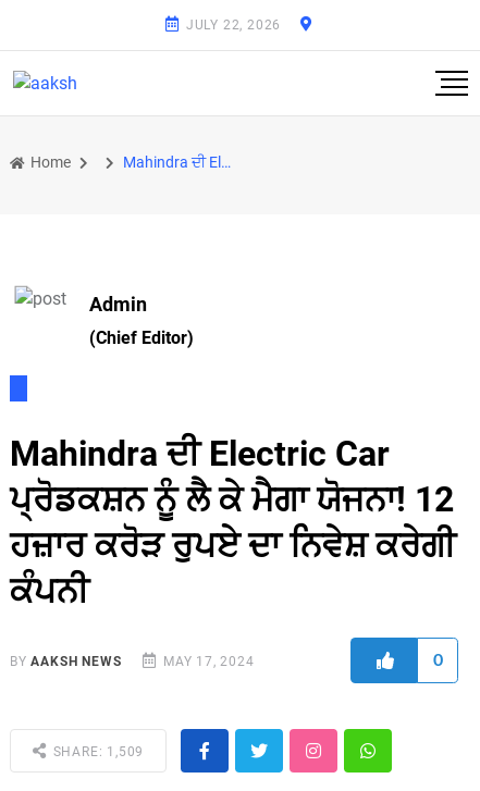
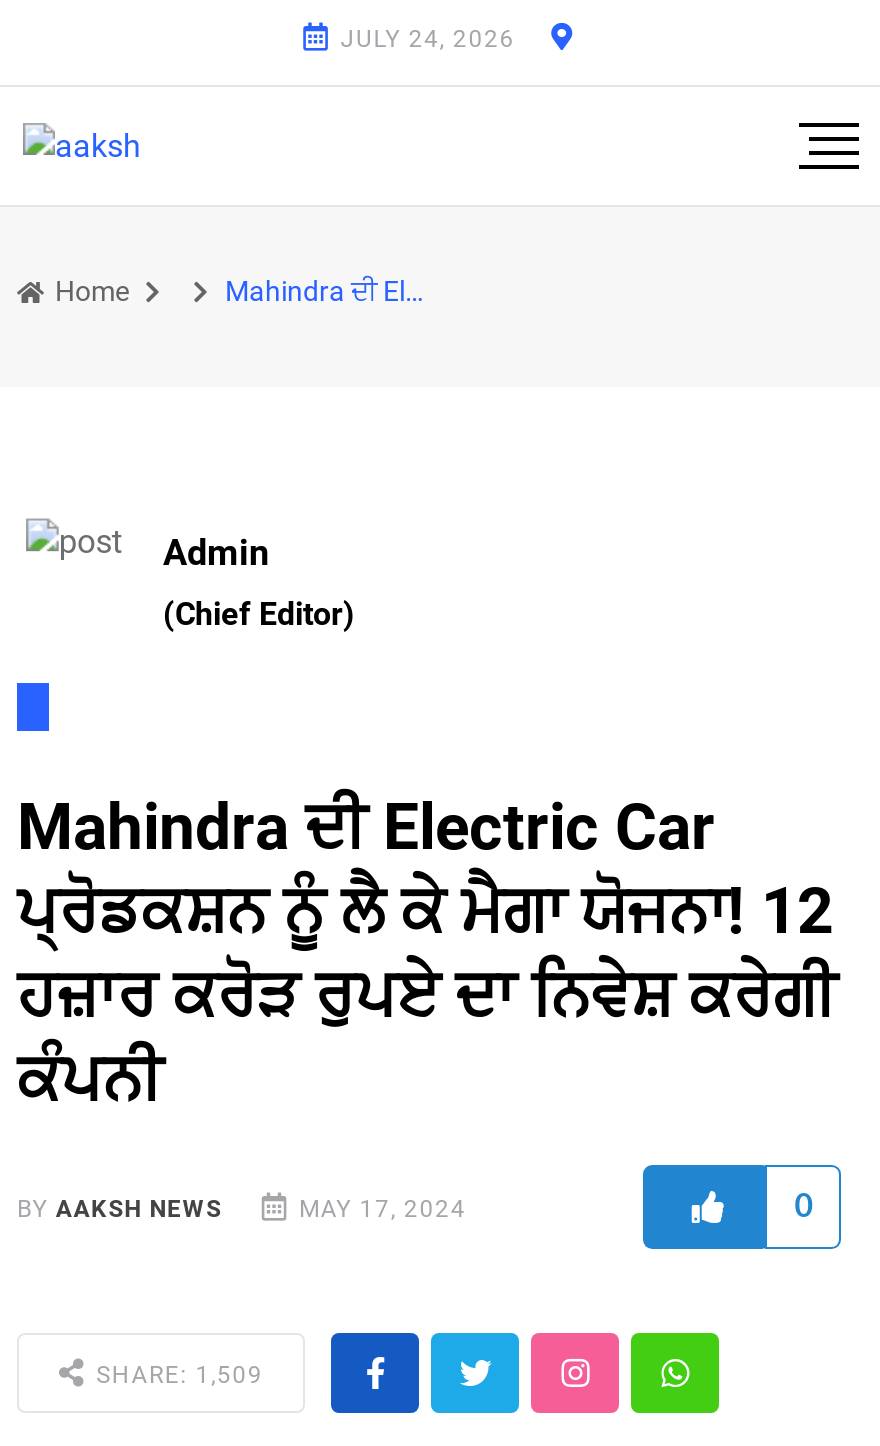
[186,17,281,33] JULY 22, 2026 -> [340,25,515,53] JULY 24, 2026

